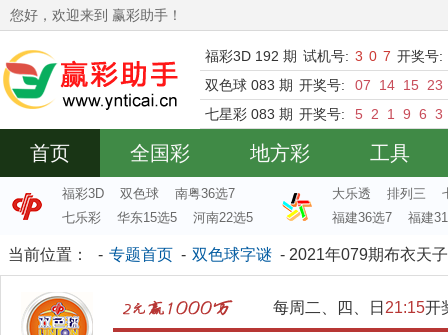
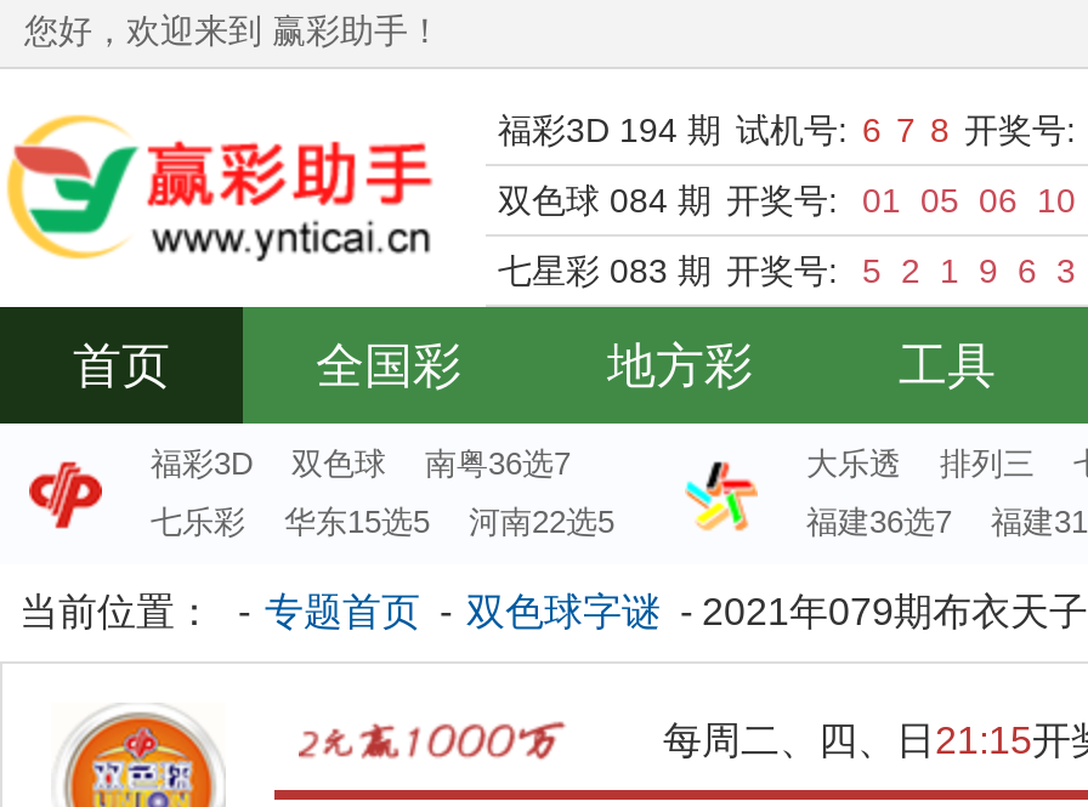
[205,48,443,64] 福彩3D 192 期 试机号: 3 0 7 开奖号: -> [498,110,1076,149] 福彩3D 194 期 试机号: 6 7 8 开奖号:
[205,77,345,93] 双色球 083 期 开奖号: -> [498,181,838,220] 双色球 084 期 开奖号:
[355,77,443,93] 07 14 15 23 -> [862,181,1076,220] 01 05 06 10

